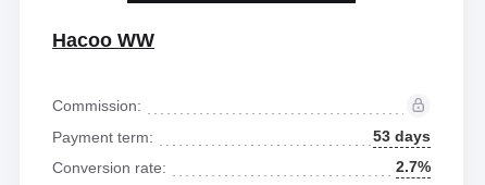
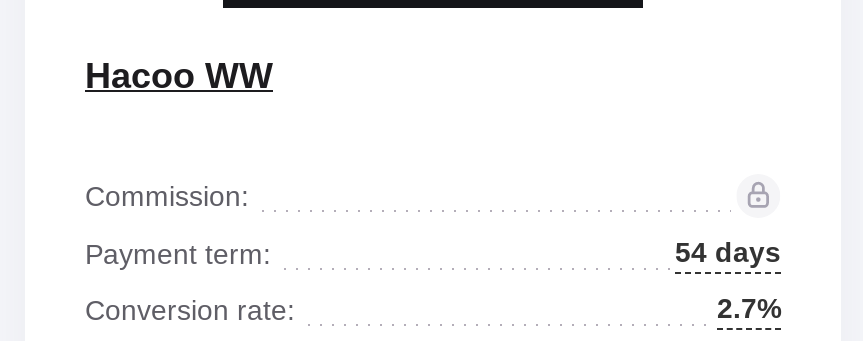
[373,127,431,145] 53 days -> [675,236,781,268] 54 days

